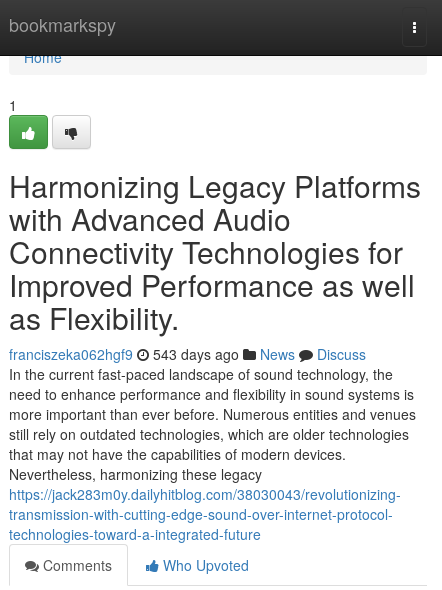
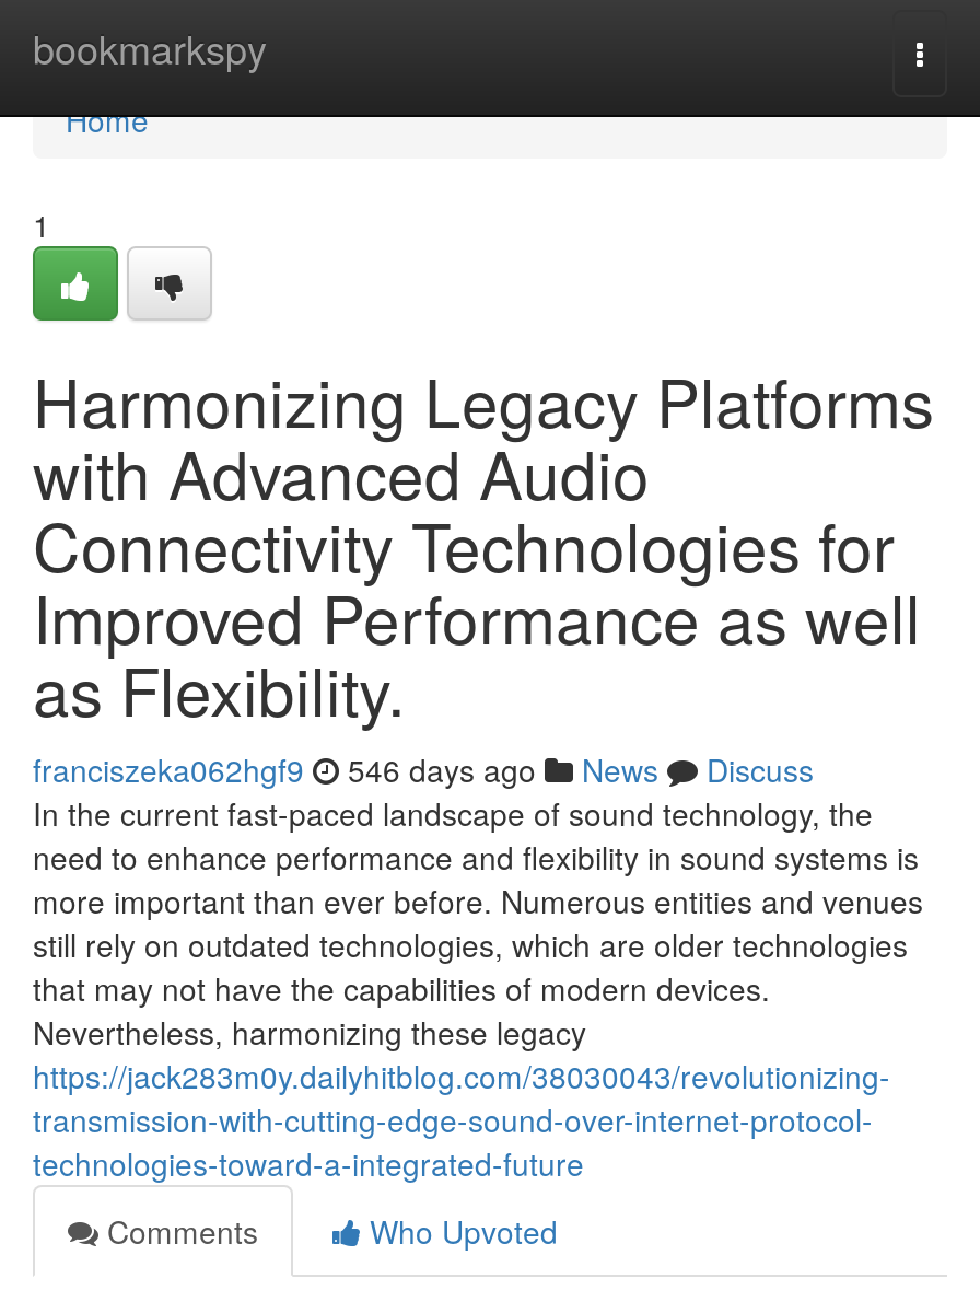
[9,344,366,364] franciszeka062hgf9 543 days ago News Discuss -> [33,747,814,791] franciszeka062hgf9 546 days ago News Discuss

